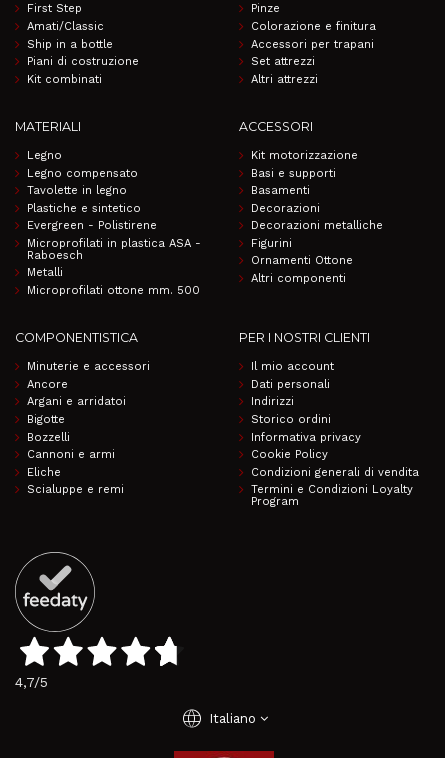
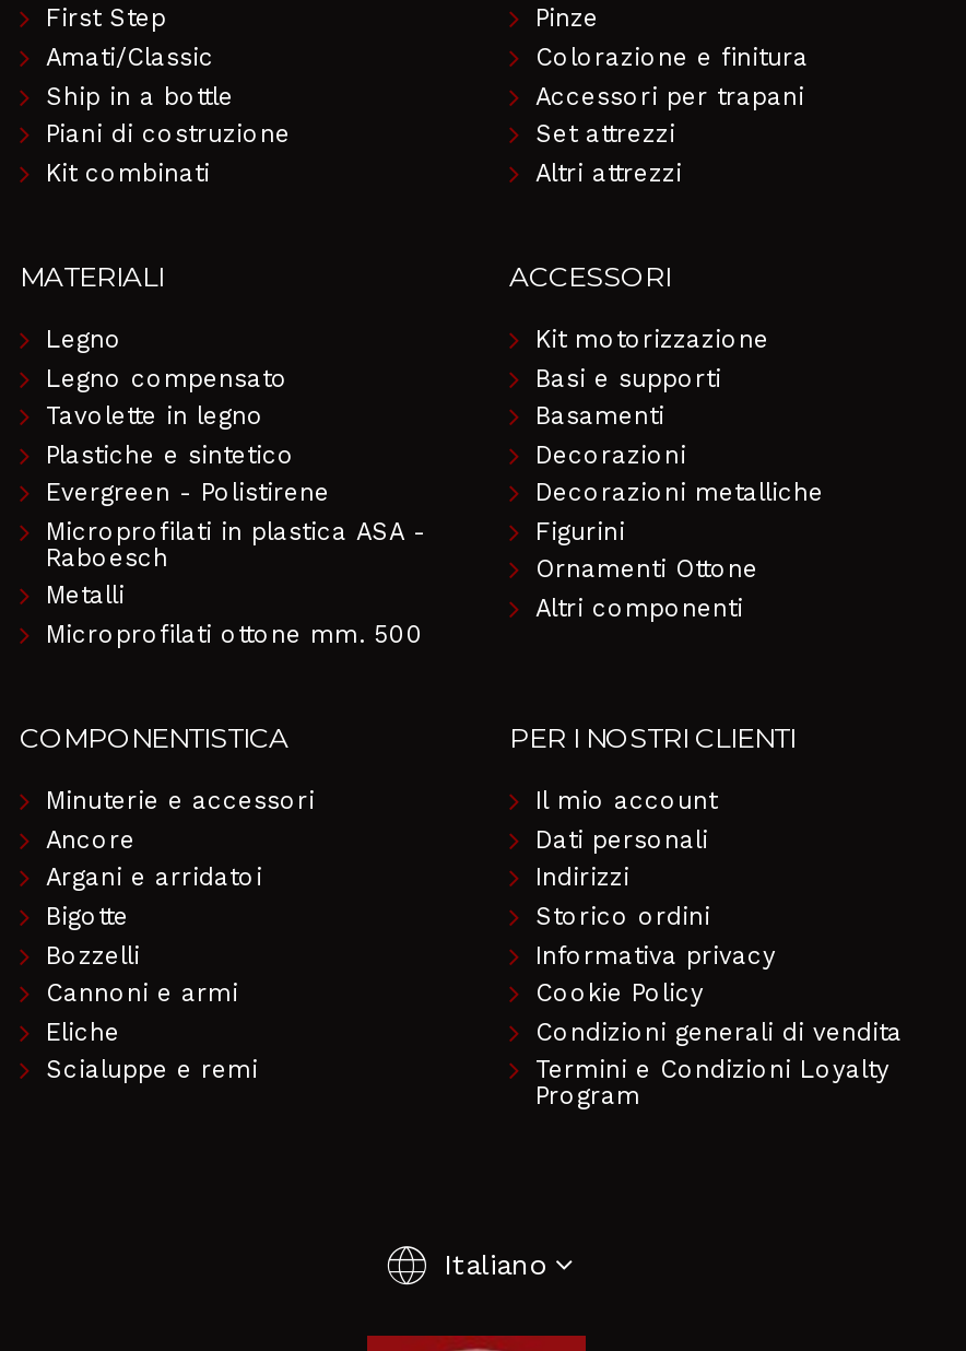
[14,552,179,690] [image] | 4,7/5 -> none

